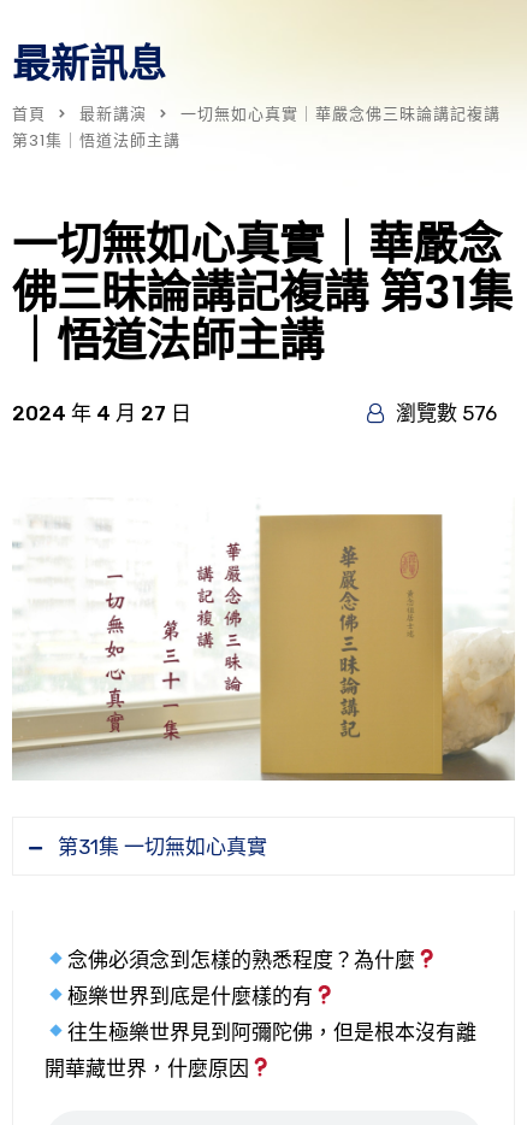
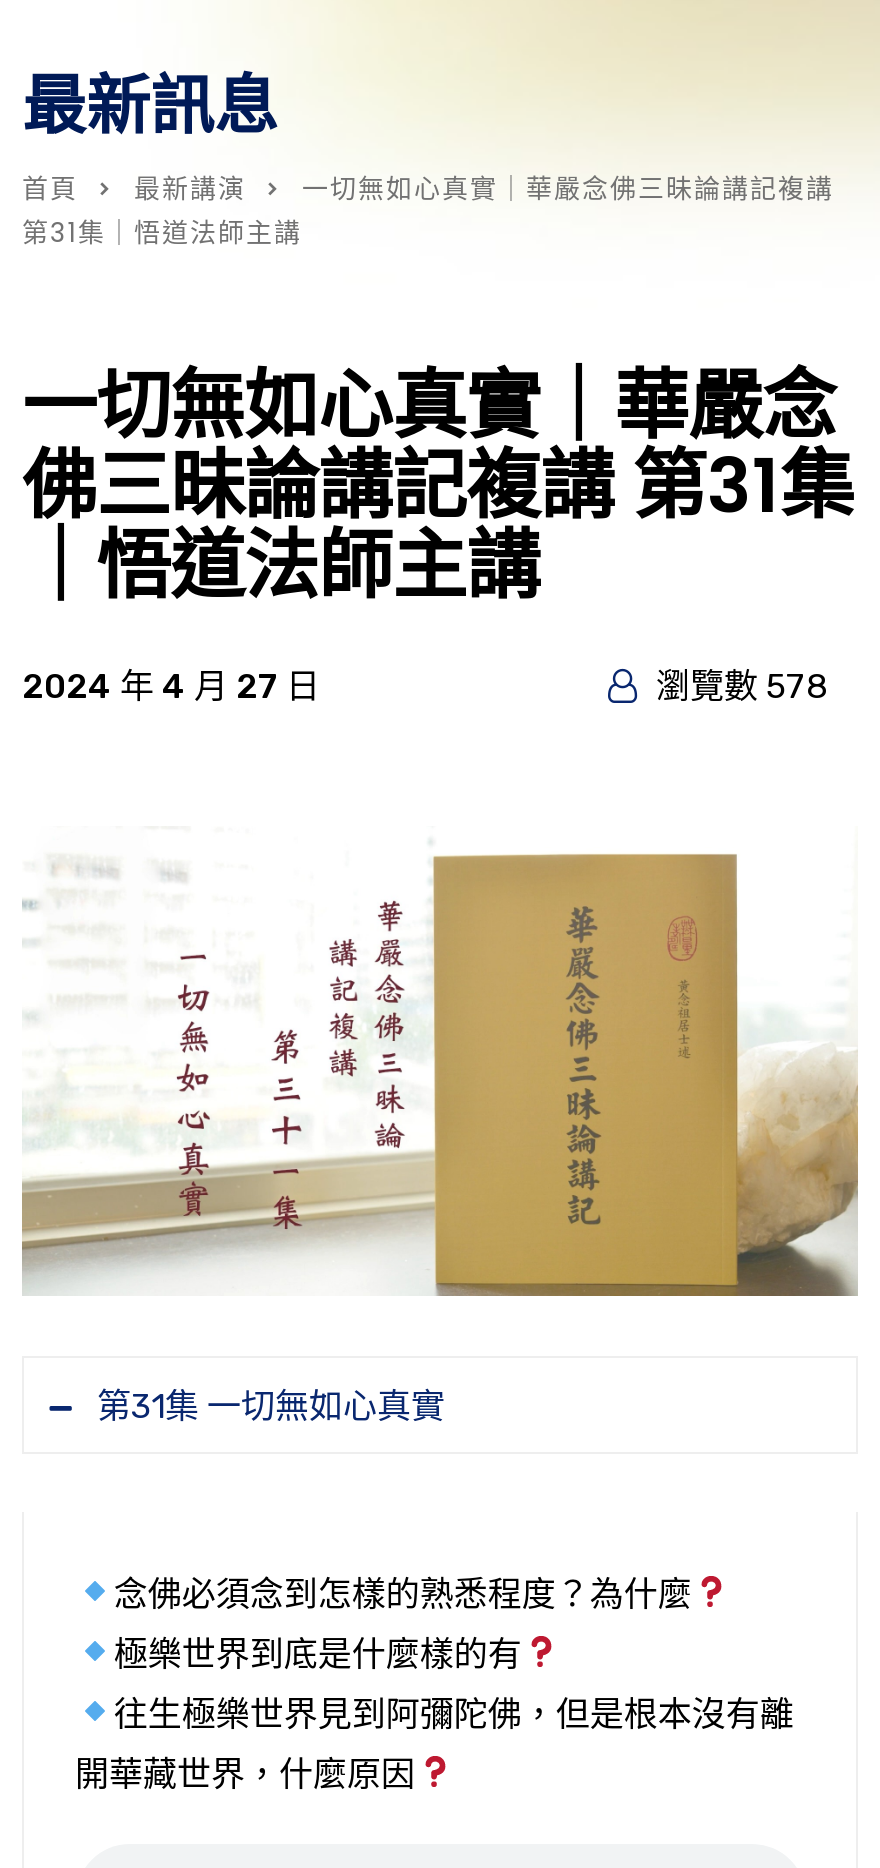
[391,401,497,425] 瀏覽數 576 -> [648,666,828,706] 瀏覽數 578

